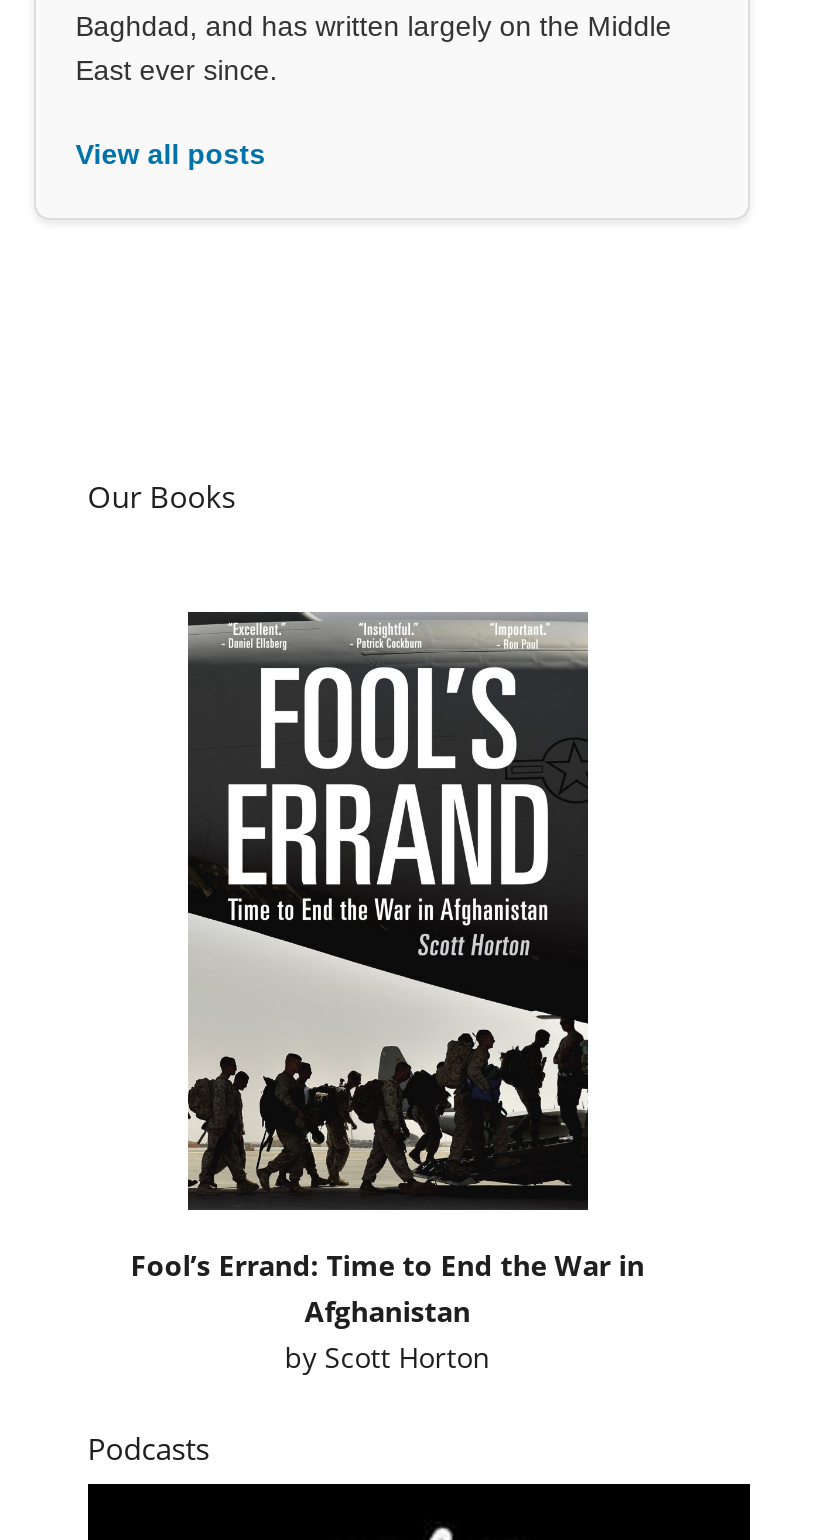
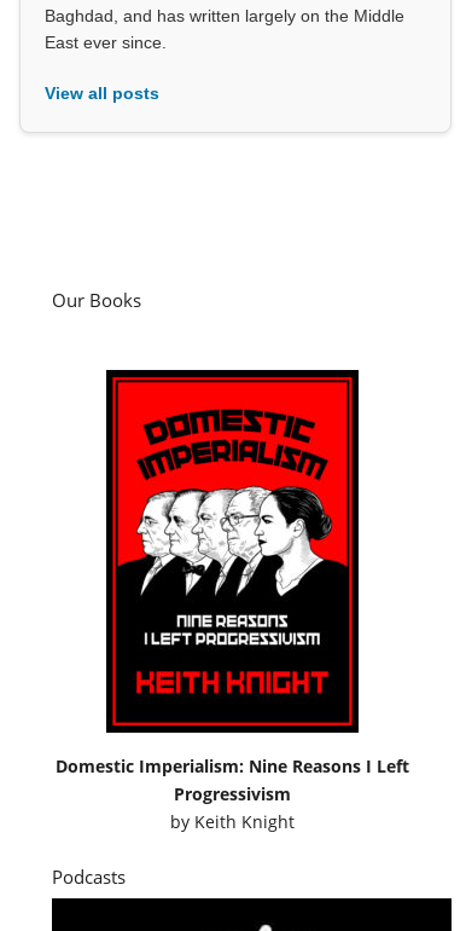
[131,612,645,1377] [image] | Fool’s Errand: Time to End the War in | Afghanistan | by Scott Horton -> [56,369,410,833] [image] | Domestic Imperialism: Nine Reasons I Left | Progressivism | by Keith Knight

